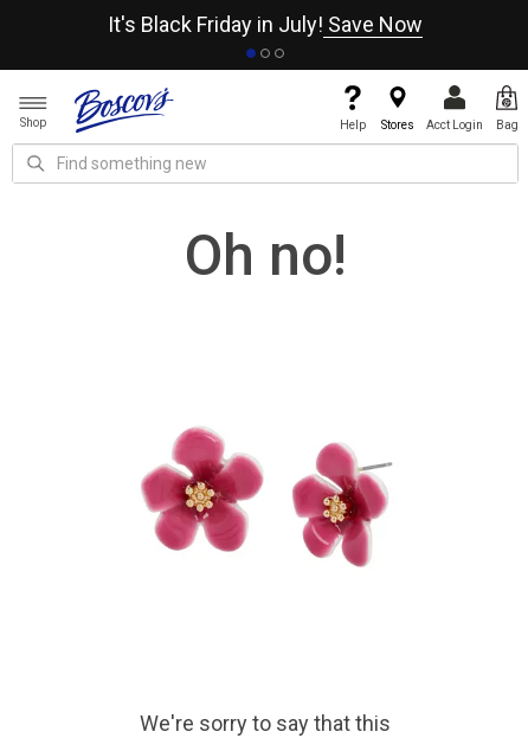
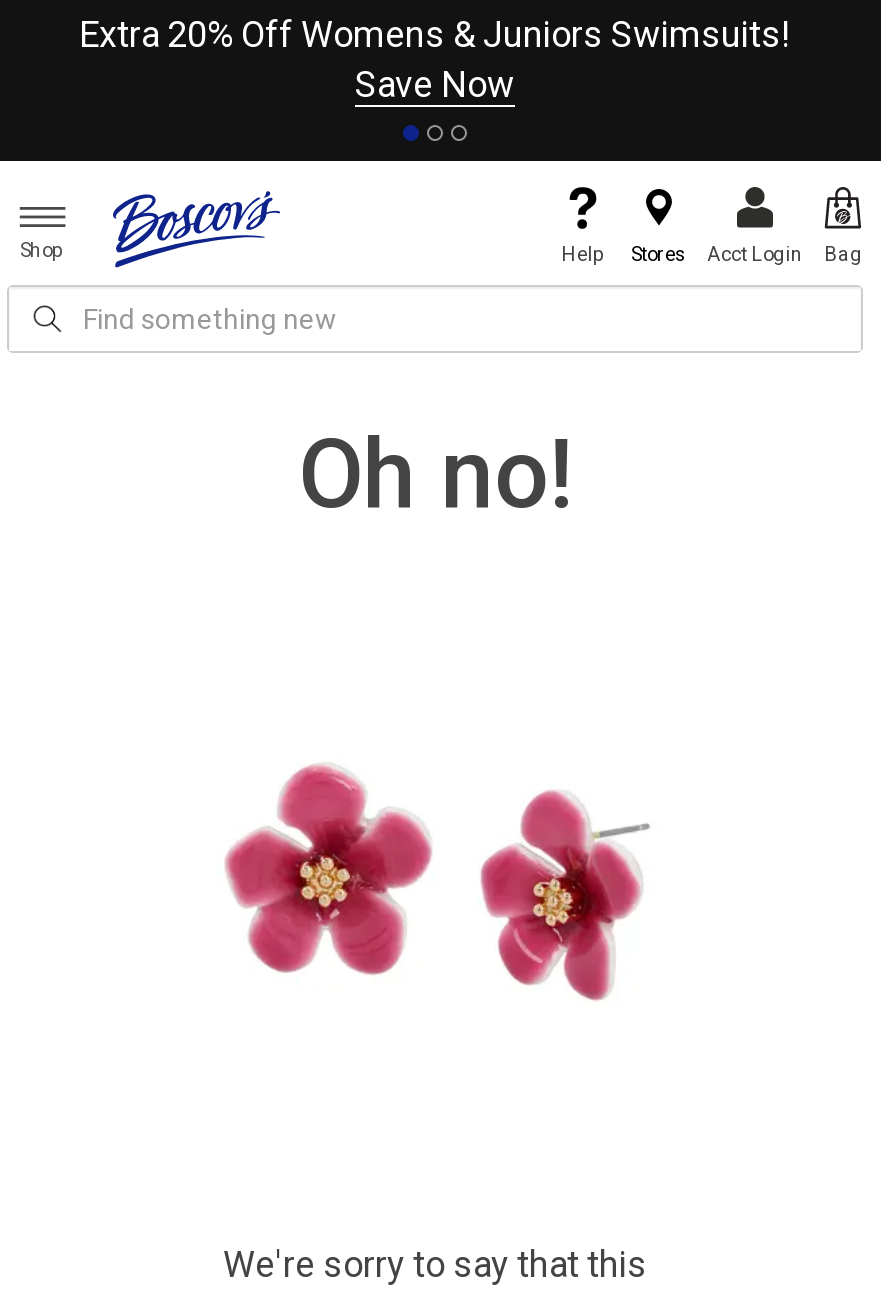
[108,12,423,37] It's Black Friday in July! Save Now -> [79,13,791,105] Extra 20% Off Womens & Juniors Swimsuits! | Save Now

